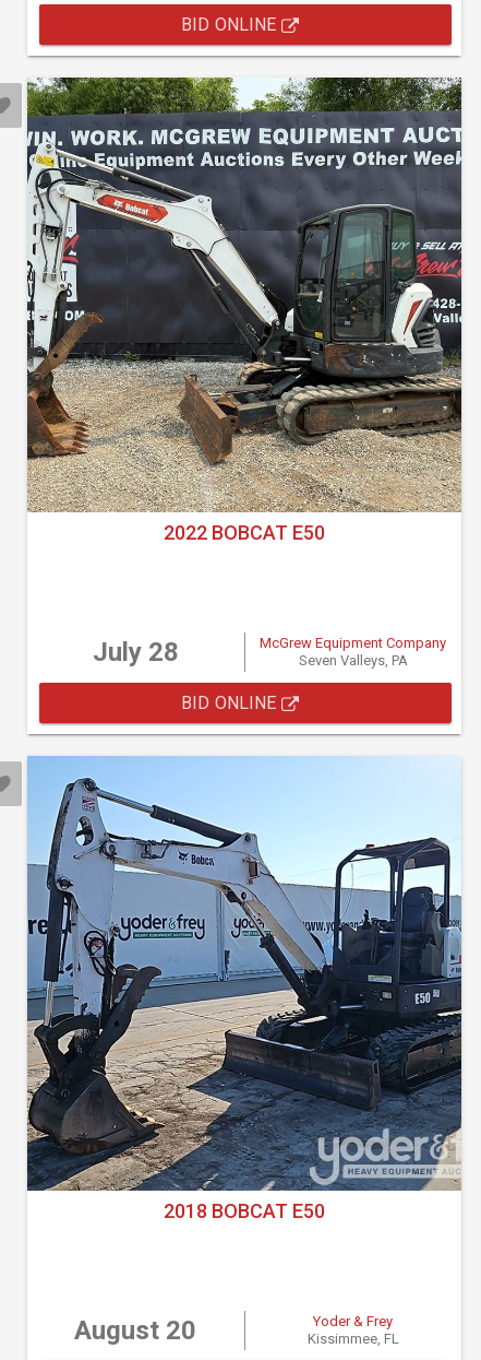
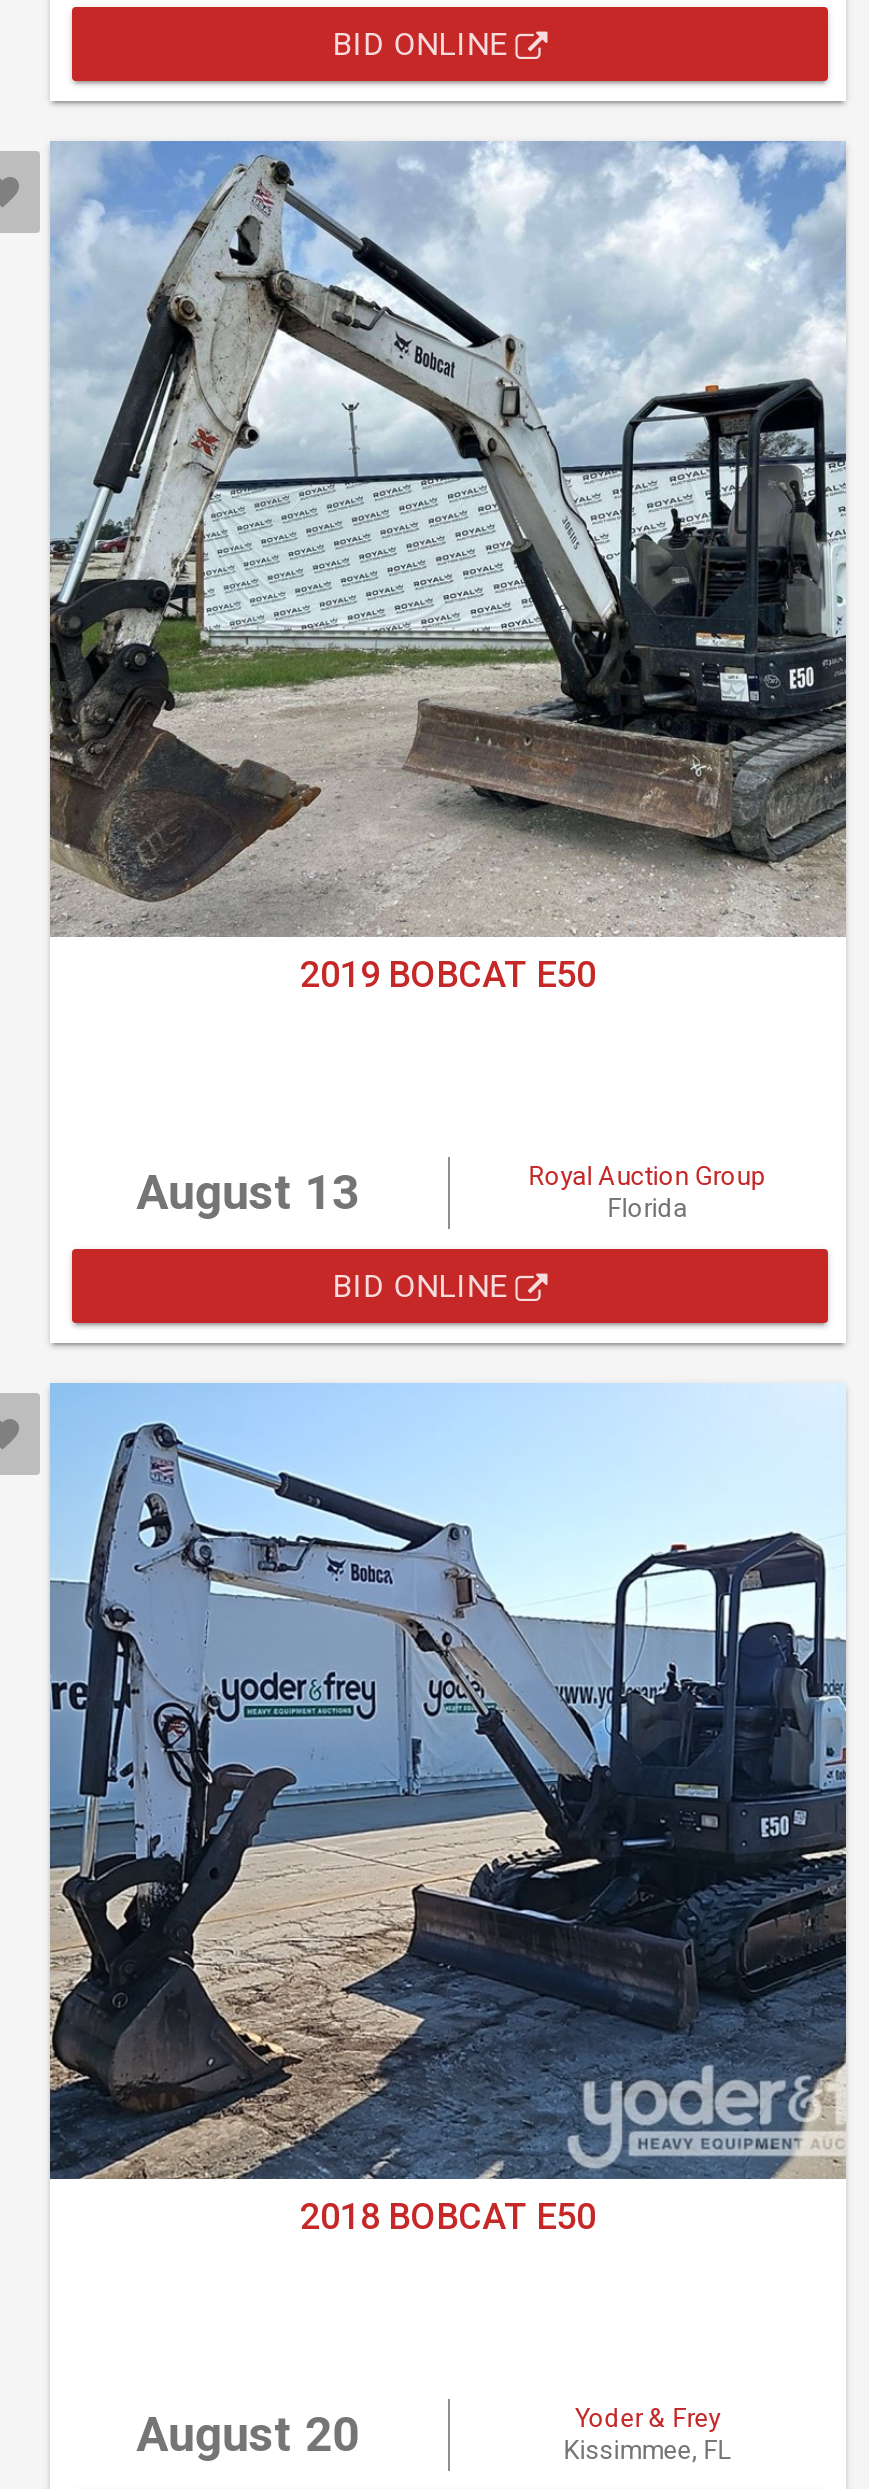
[26,76,462,544] [image] | 2022 BOBCAT E50 -> [50,139,848,995] [image] | 2019 BOBCAT E50
[92,635,446,669] July 28 | McGrew Equipment Company | Seven Valleys, PA -> [136,1161,766,1223] August 13 | Royal Auction Group | Florida

